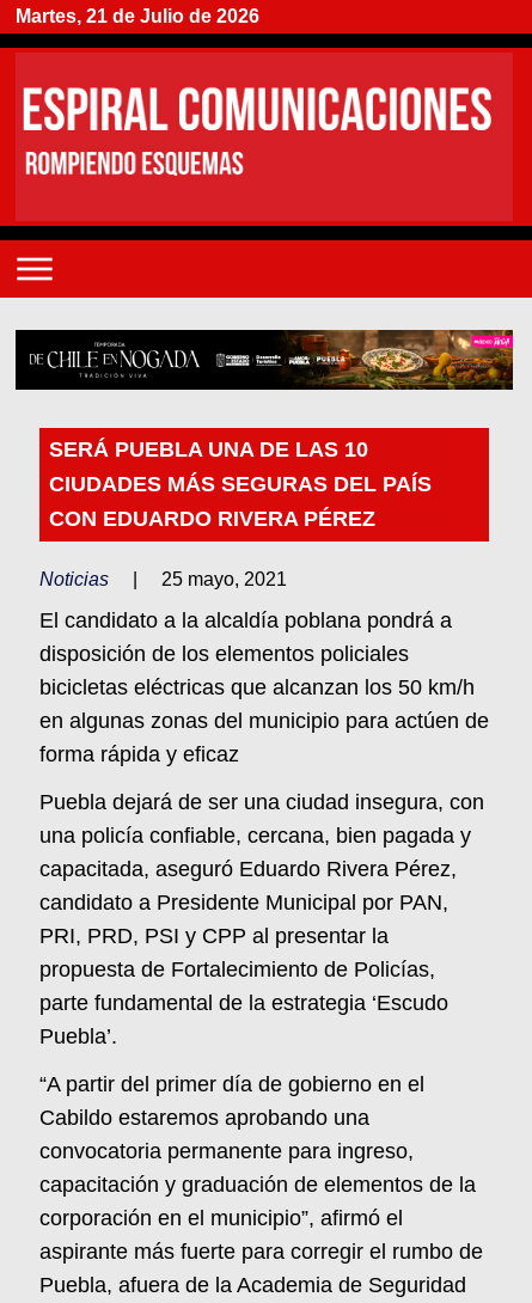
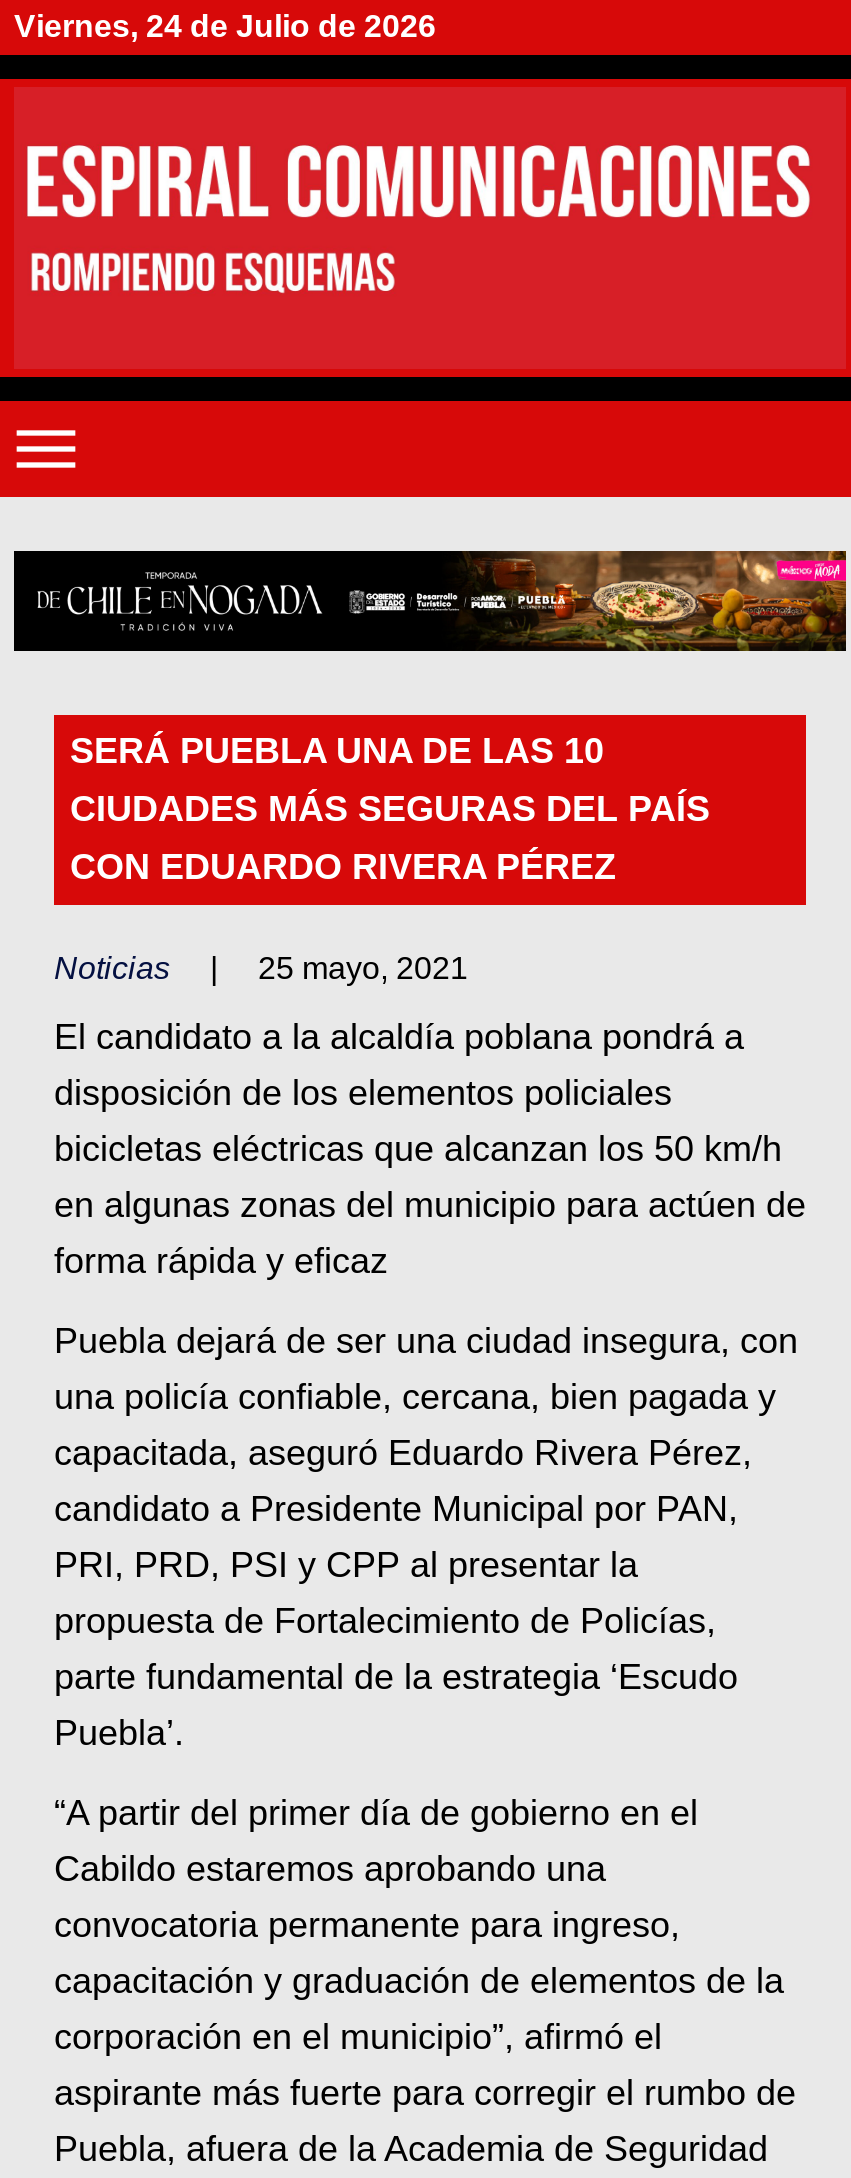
[16,6,259,26] Martes, 21 de Julio de 2026 -> [14,9,436,43] Viernes, 24 de Julio de 2026

